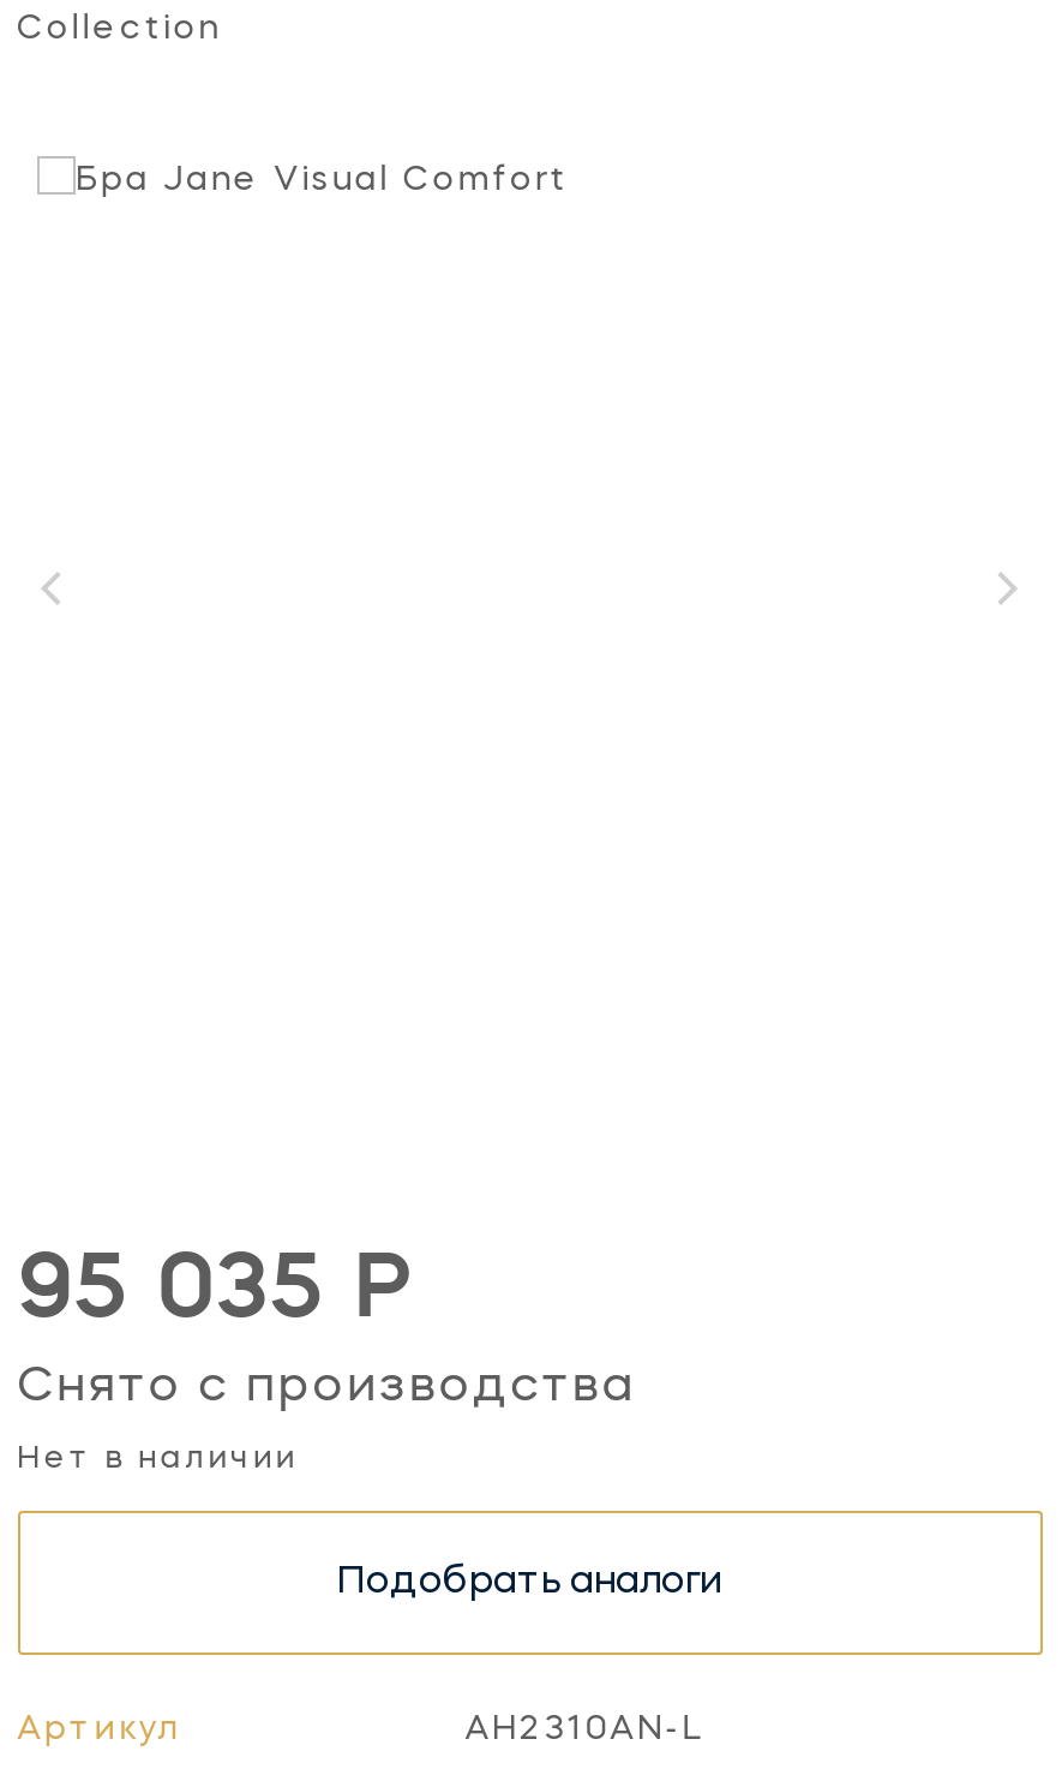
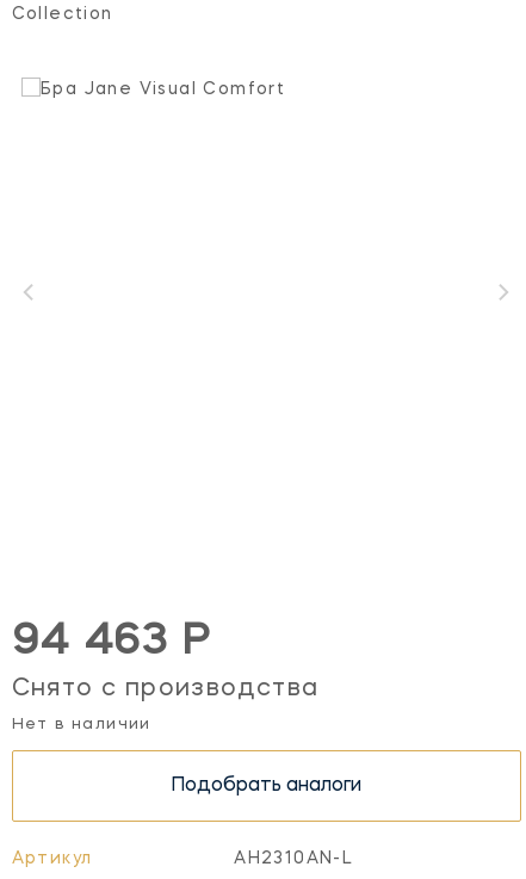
[17,1250,413,1337] 95 035 Р -> [11,621,212,664] 94 463 Р

